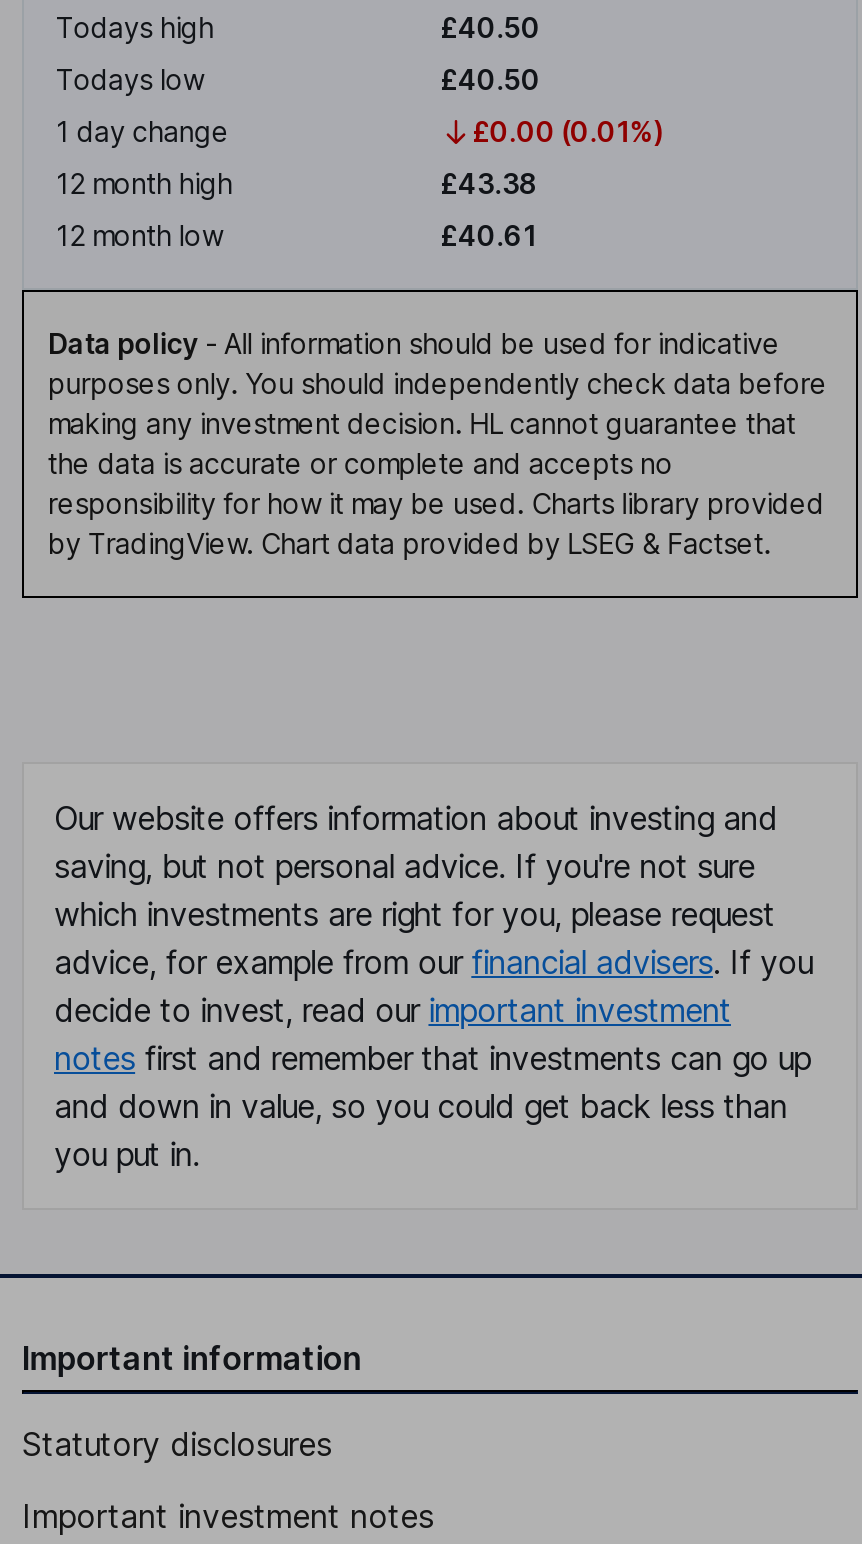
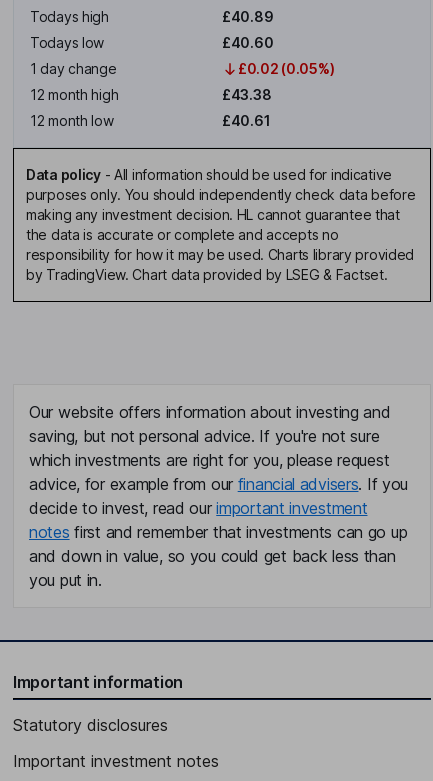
[440,9,541,43] £40.50 -> [222,8,273,25] £40.89
[440,61,541,95] £40.50 -> [222,34,273,51] £40.60
[472,113,663,147] £0.00 (0.01%) -> [238,60,334,77] £0.02 (0.05%)

